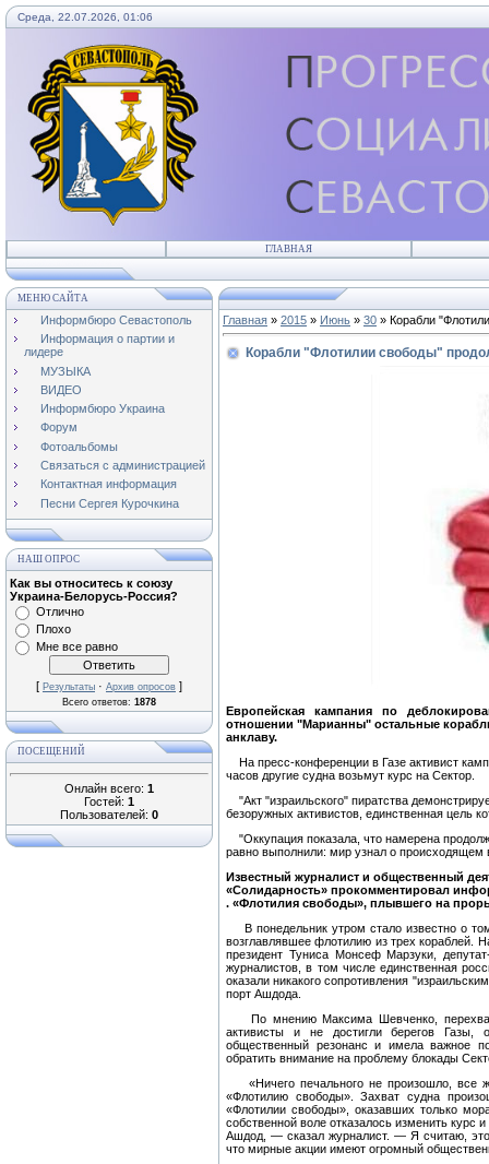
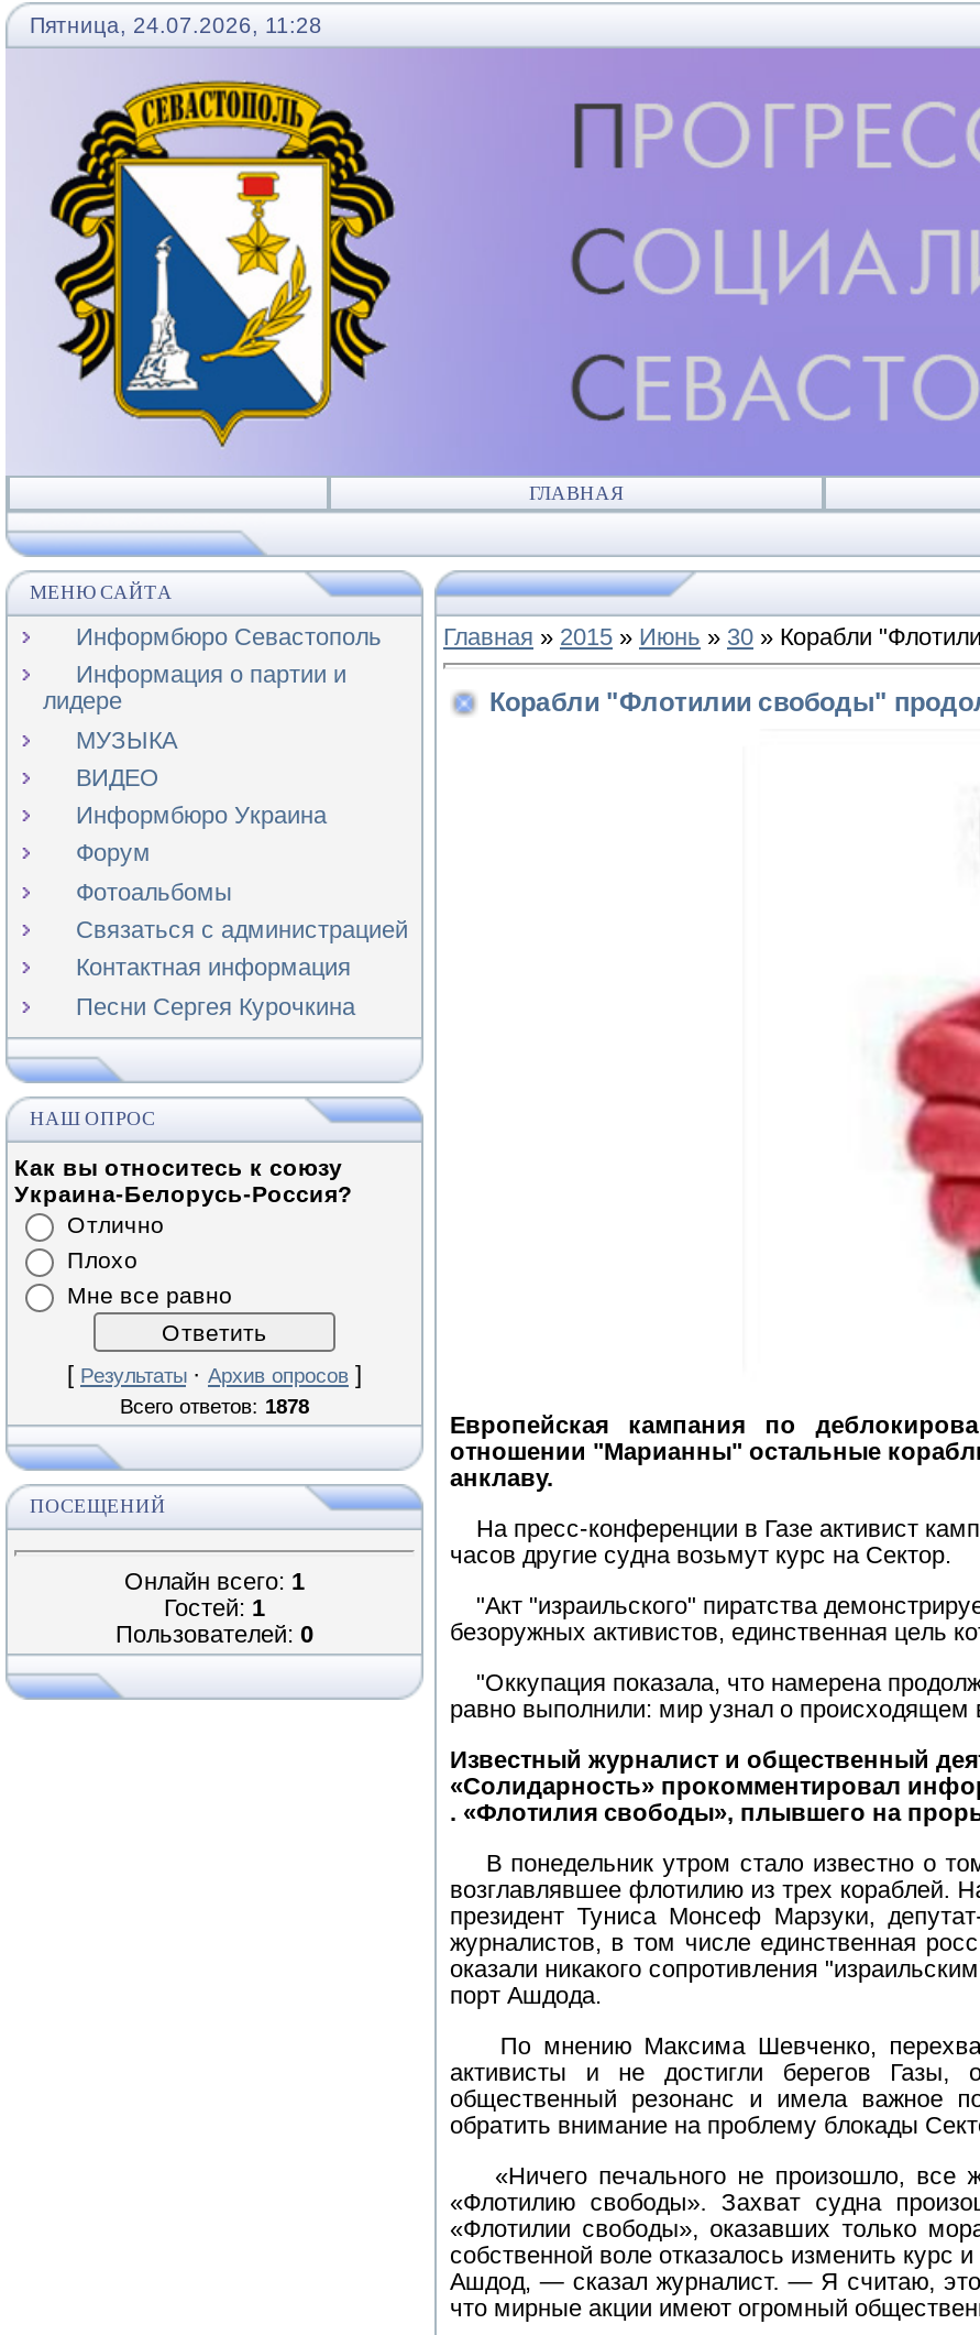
[17,11,153,23] Среда, 22.07.2026, 01:06 -> [30,13,322,37] Пятница, 24.07.2026, 11:28

